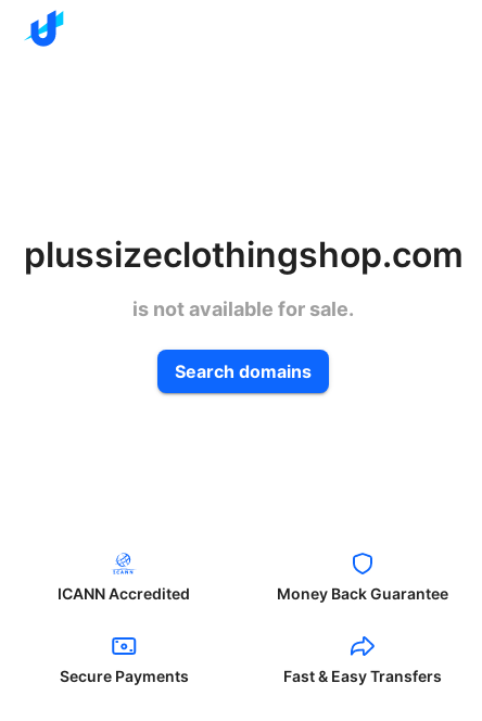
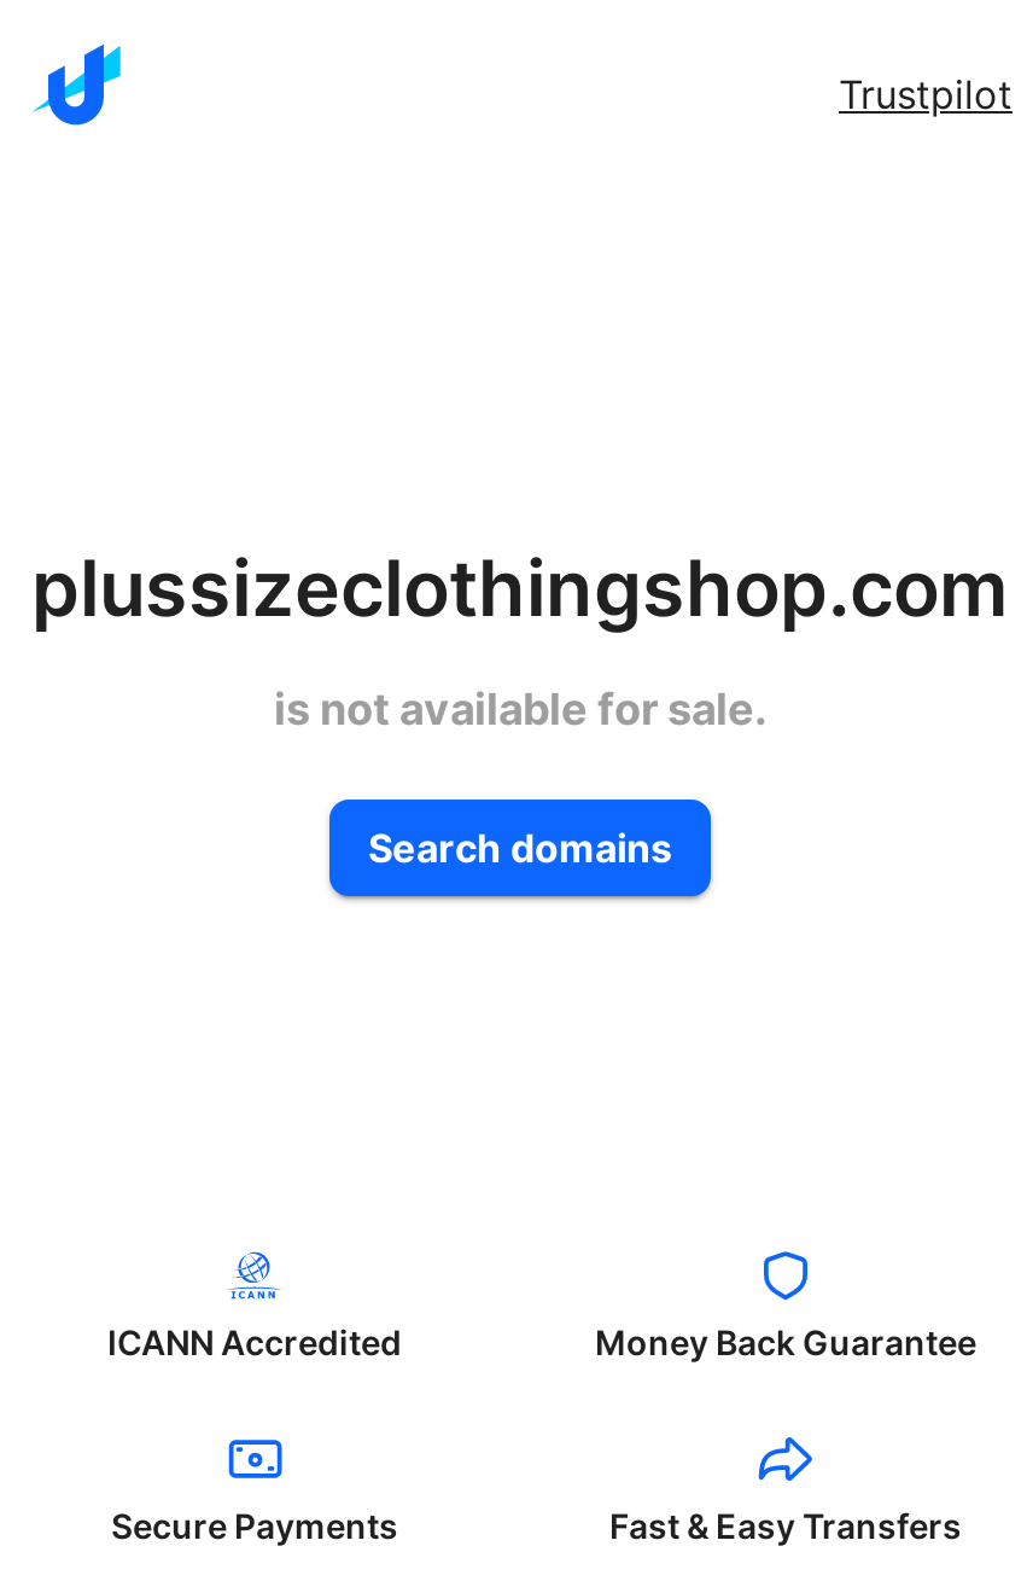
none -> [839,70,1013,118] Trustpilot

